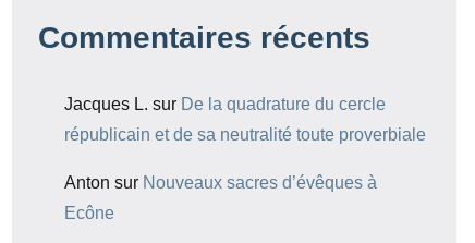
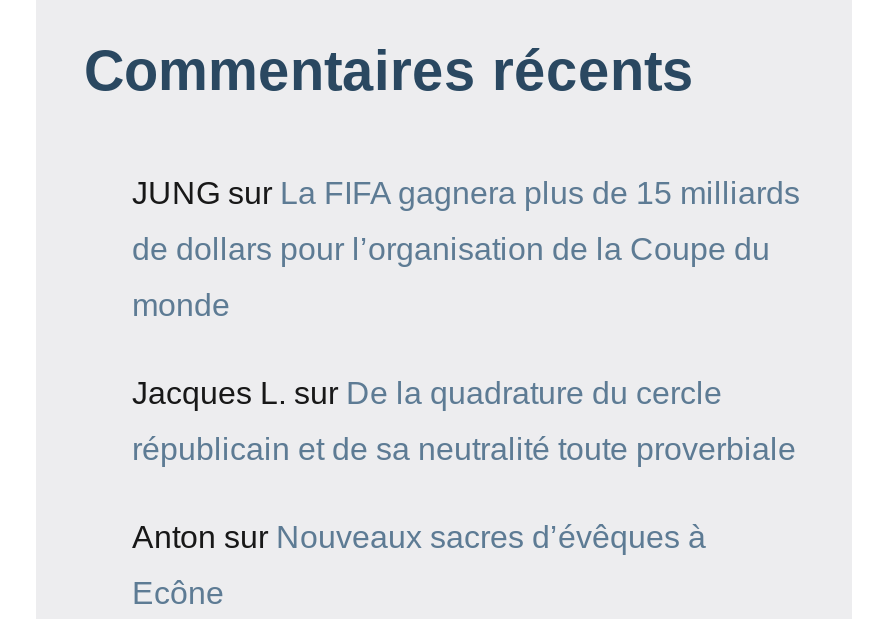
none -> [132,176,800,322] JUNG sur La FIFA gagnera plus de 15 milliards | de dollars pour l’organisation de la Coupe du | monde

